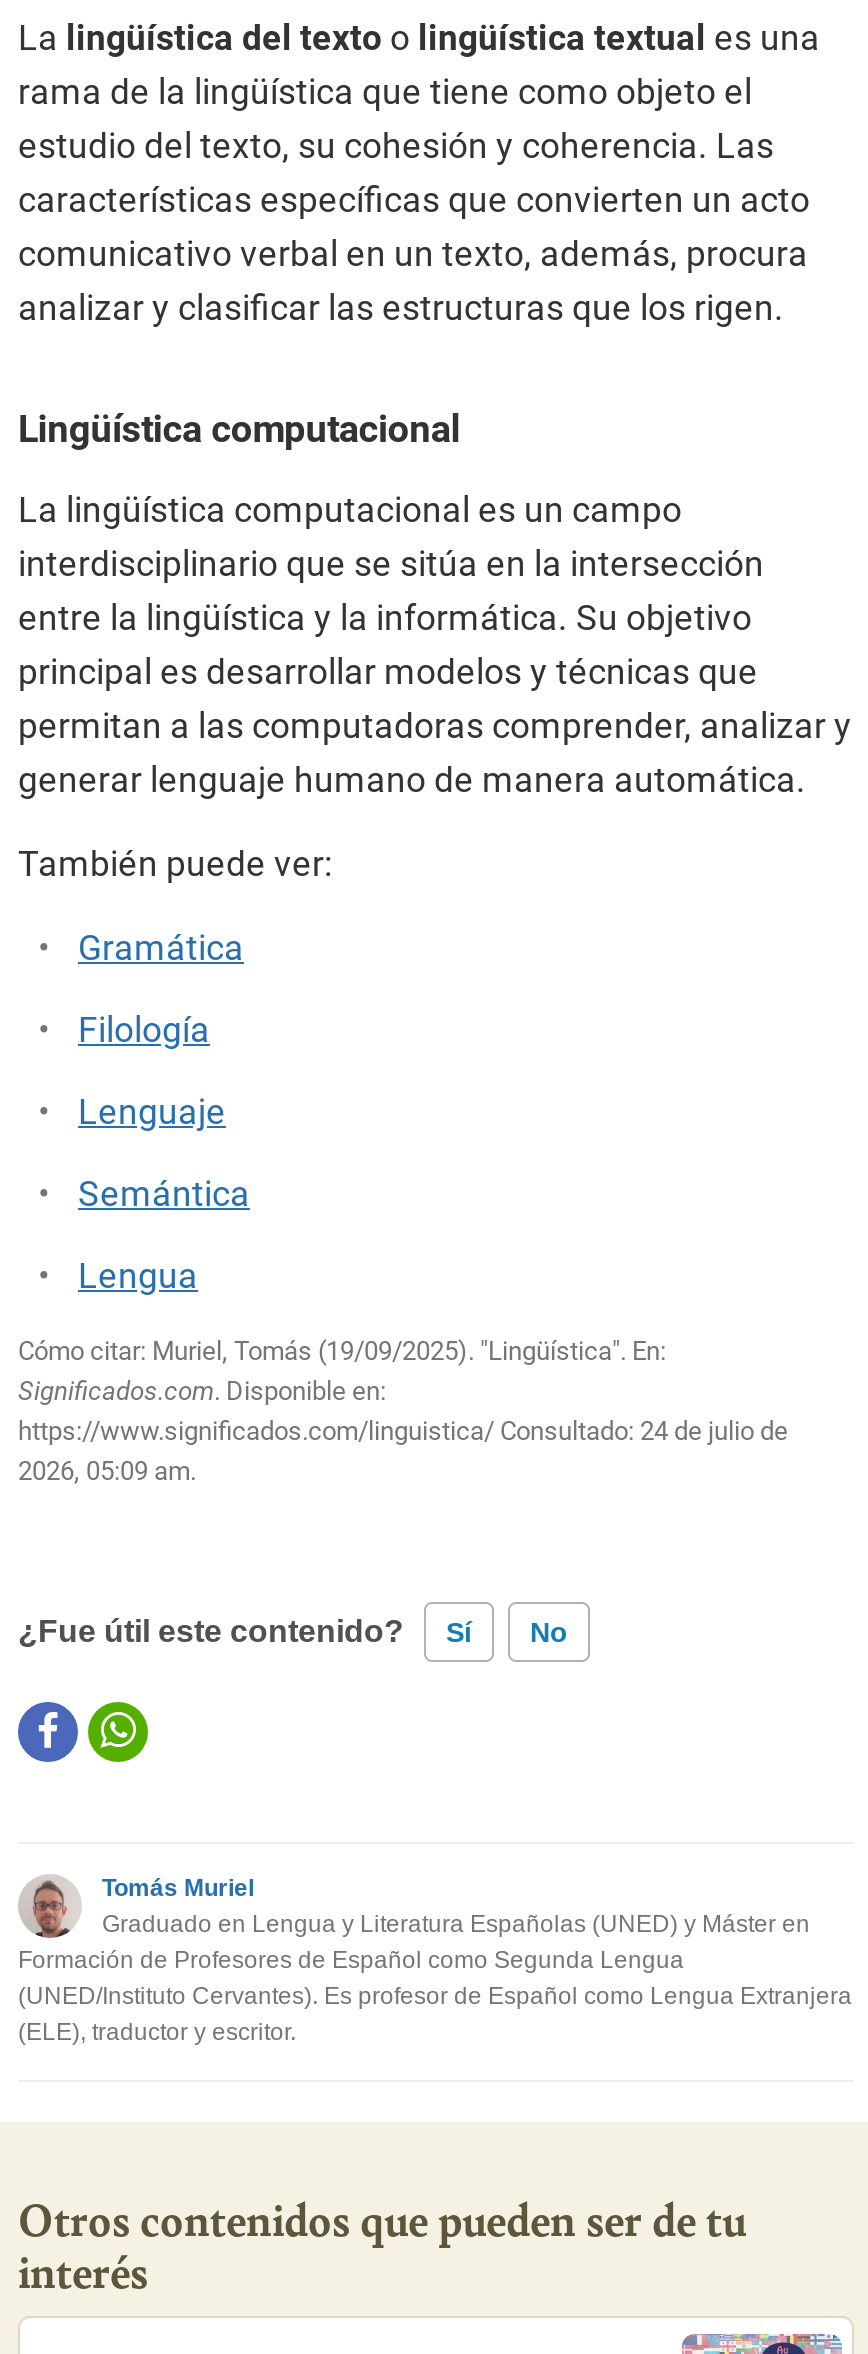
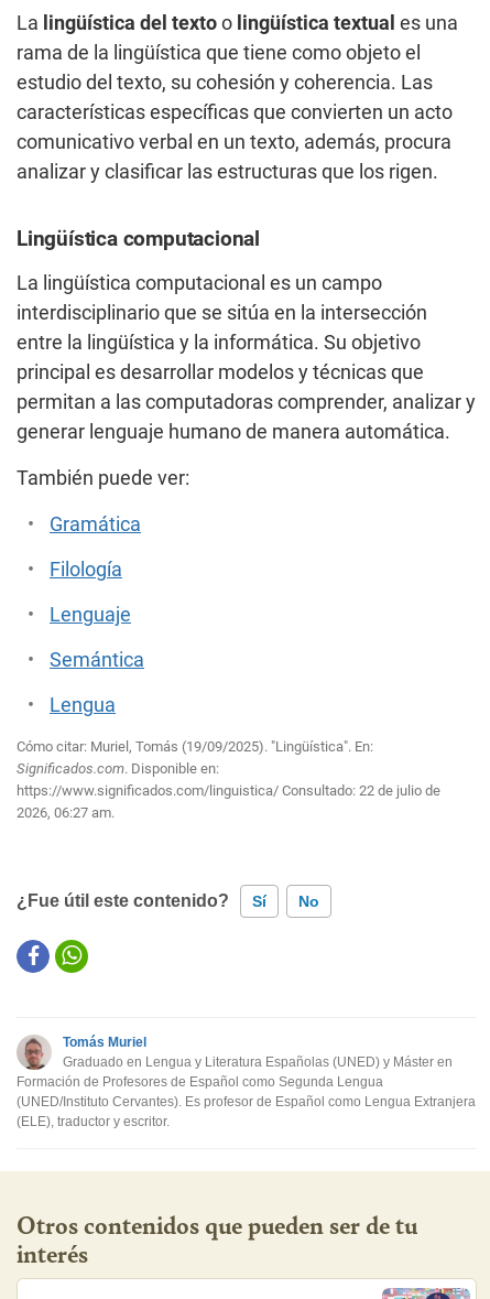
[18,1416,788,1446] https://www.significados.com/linguistica/ Consultado: 24 de julio de -> [17,782,440,799] https://www.significados.com/linguistica/ Consultado: 22 de julio de
[18,1456,196,1486] 2026, 05:09 am. -> [17,804,115,821] 2026, 06:27 am.

